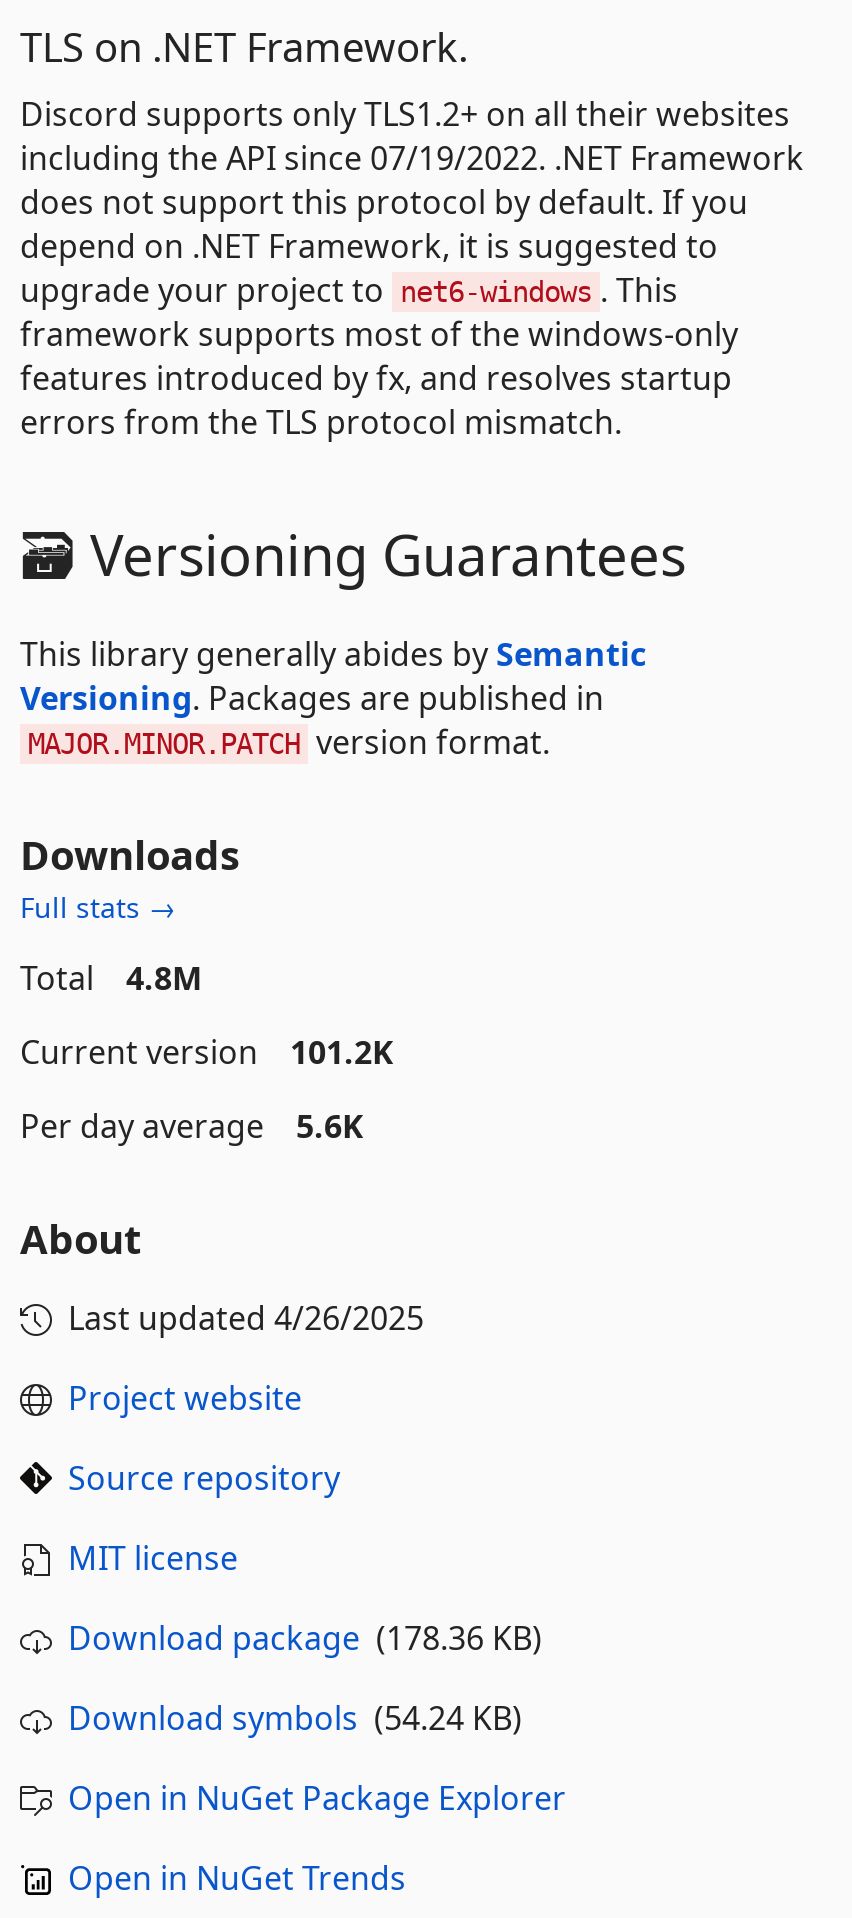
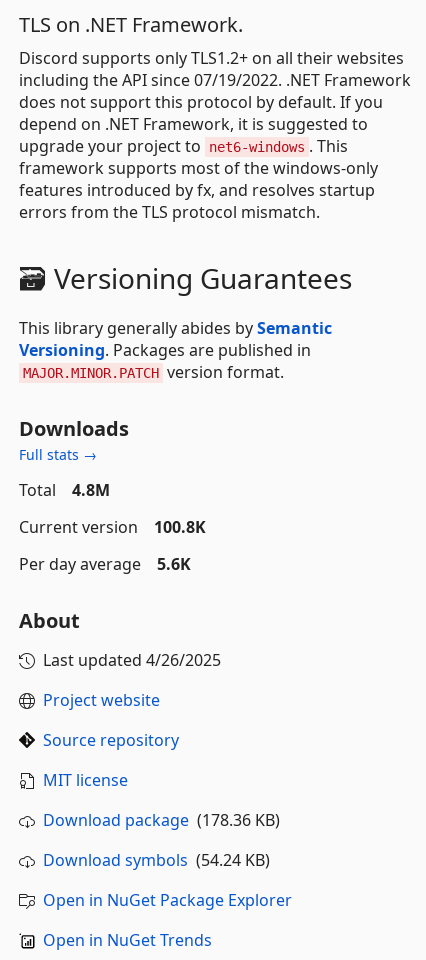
[20,1030,394,1074] Current version 101.2K -> [19,516,206,538] Current version 100.8K

